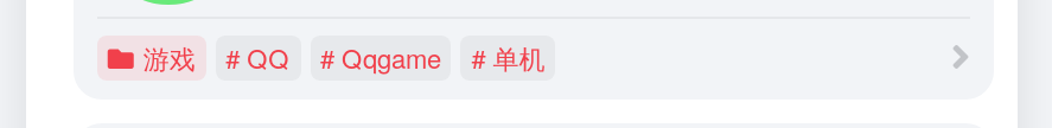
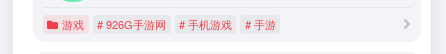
[226,38,545,76] # QQ | # Qqgame | # 单机 -> [97,16,276,32] # 926G手游网 | # 手机游戏 | # 手游

